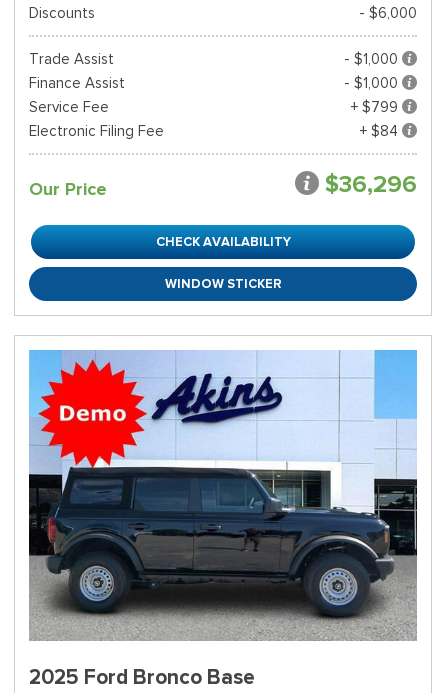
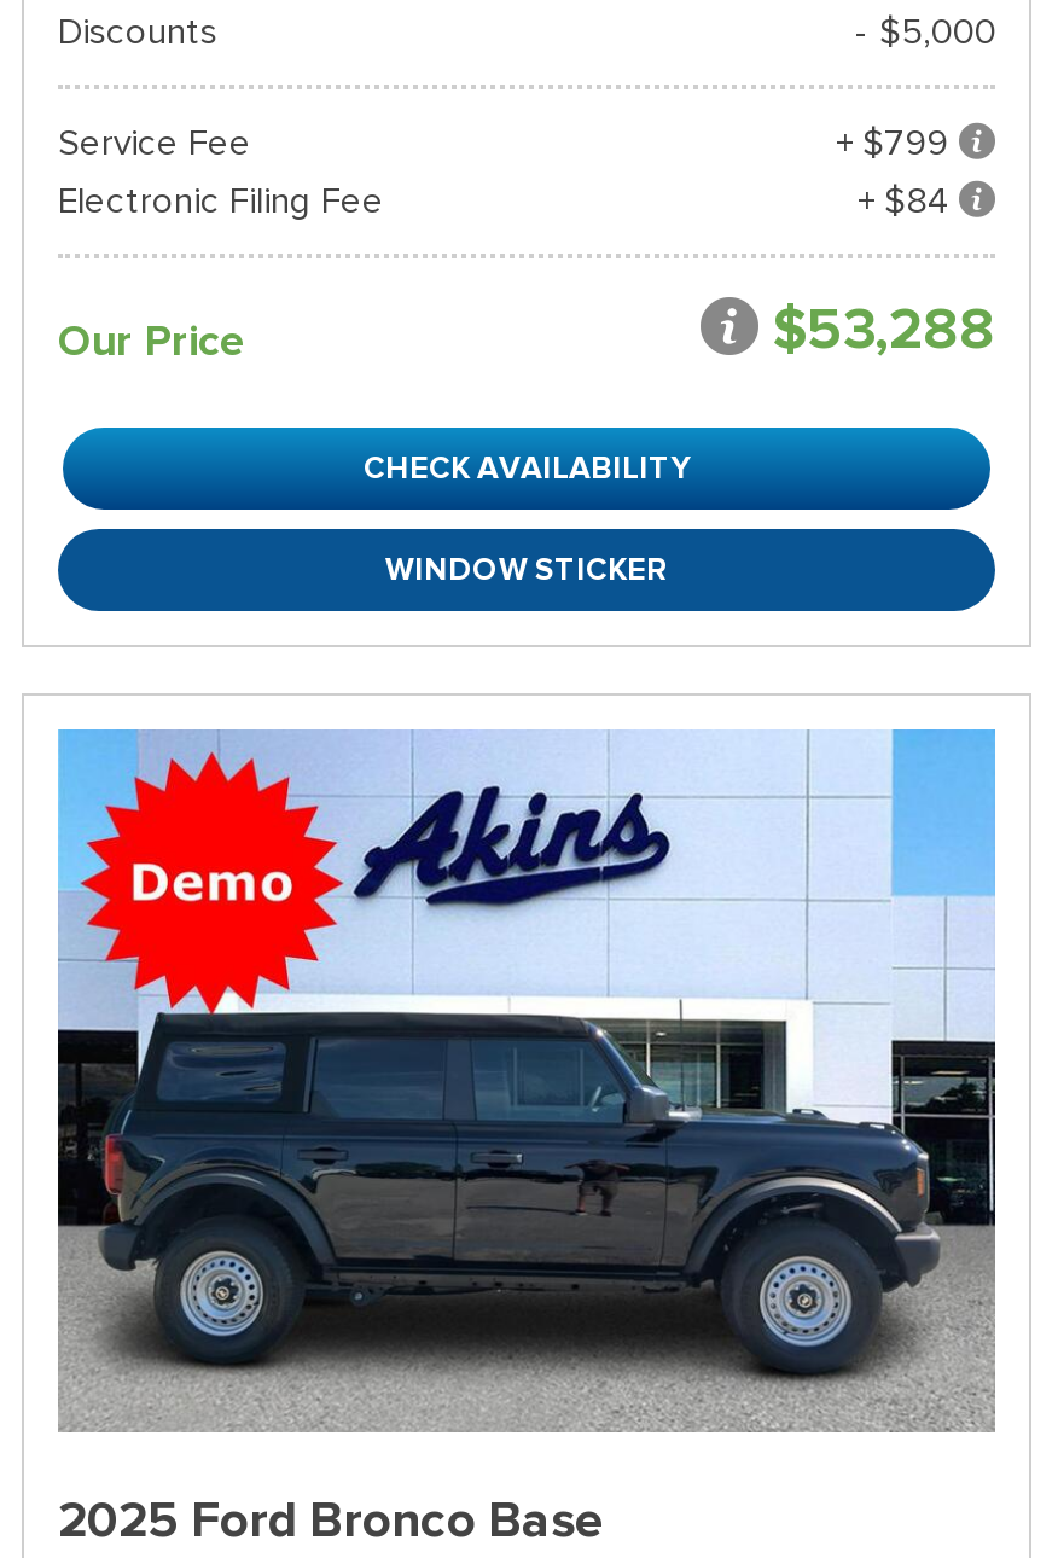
[29,4,417,92] - $6,000 | Trade Assist | - $1,000 | Finance Assist | - $1,000 -> [855,10,995,53] - $5,000
[325,169,417,199] $36,296 -> [773,292,995,365] $53,288

